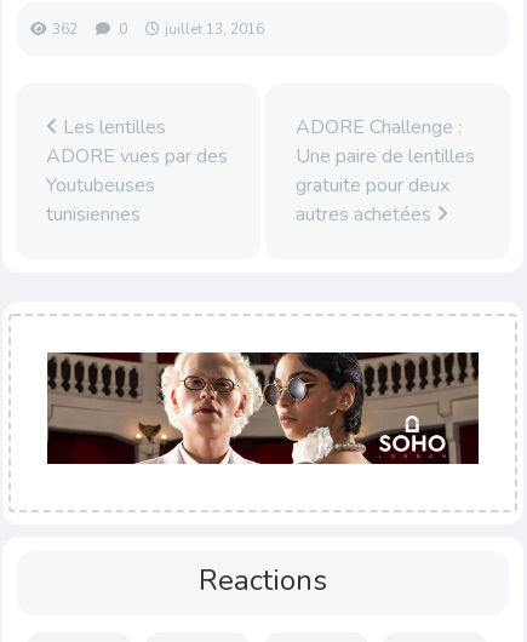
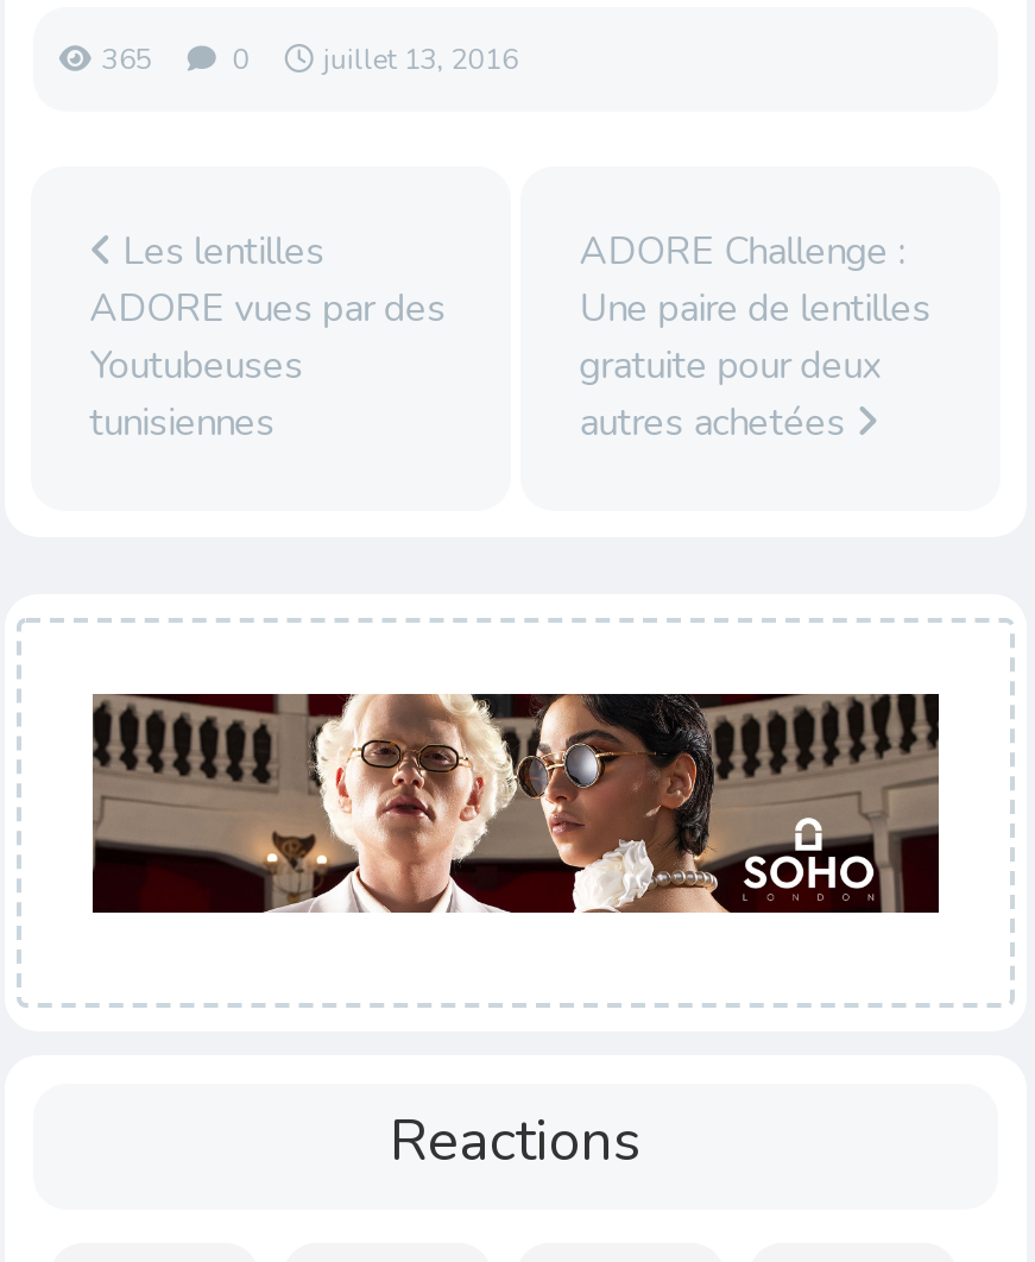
[52,19,264,38] 362 0 juillet 13, 2016 -> [102,40,518,78] 365 0 juillet 13, 2016

